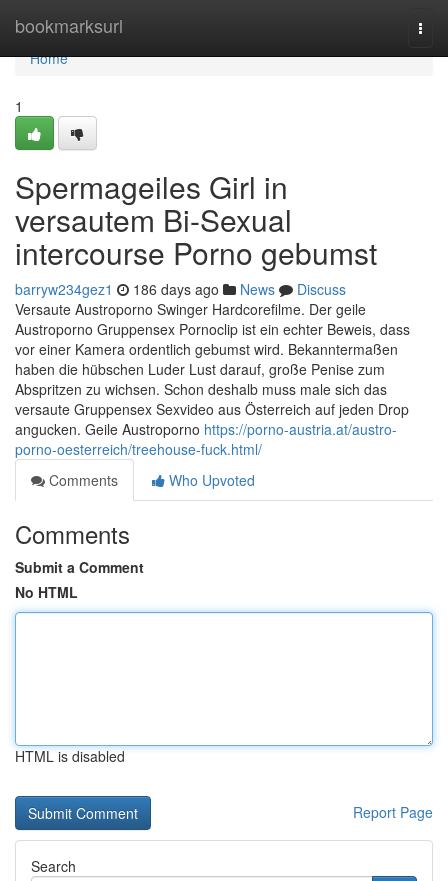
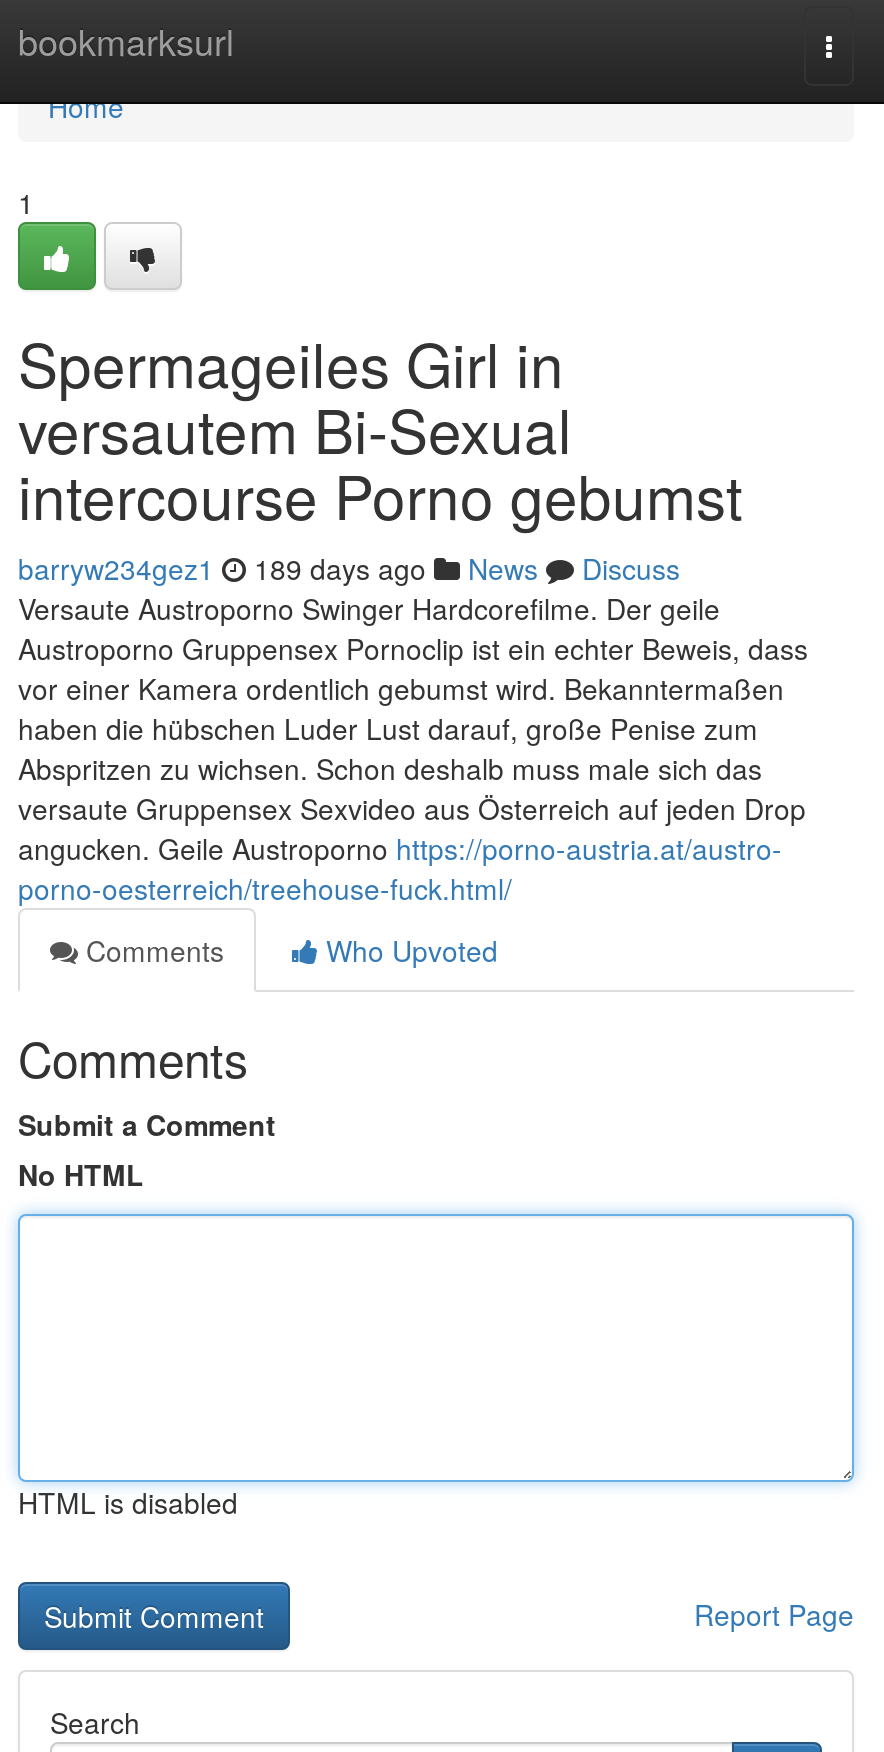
[15,279,346,299] barryw234gez1 186 days ago News Discuss -> [18,548,680,588] barryw234gez1 189 days ago News Discuss

